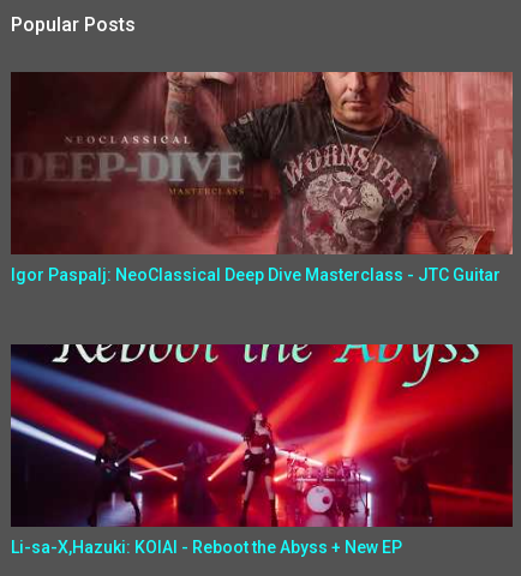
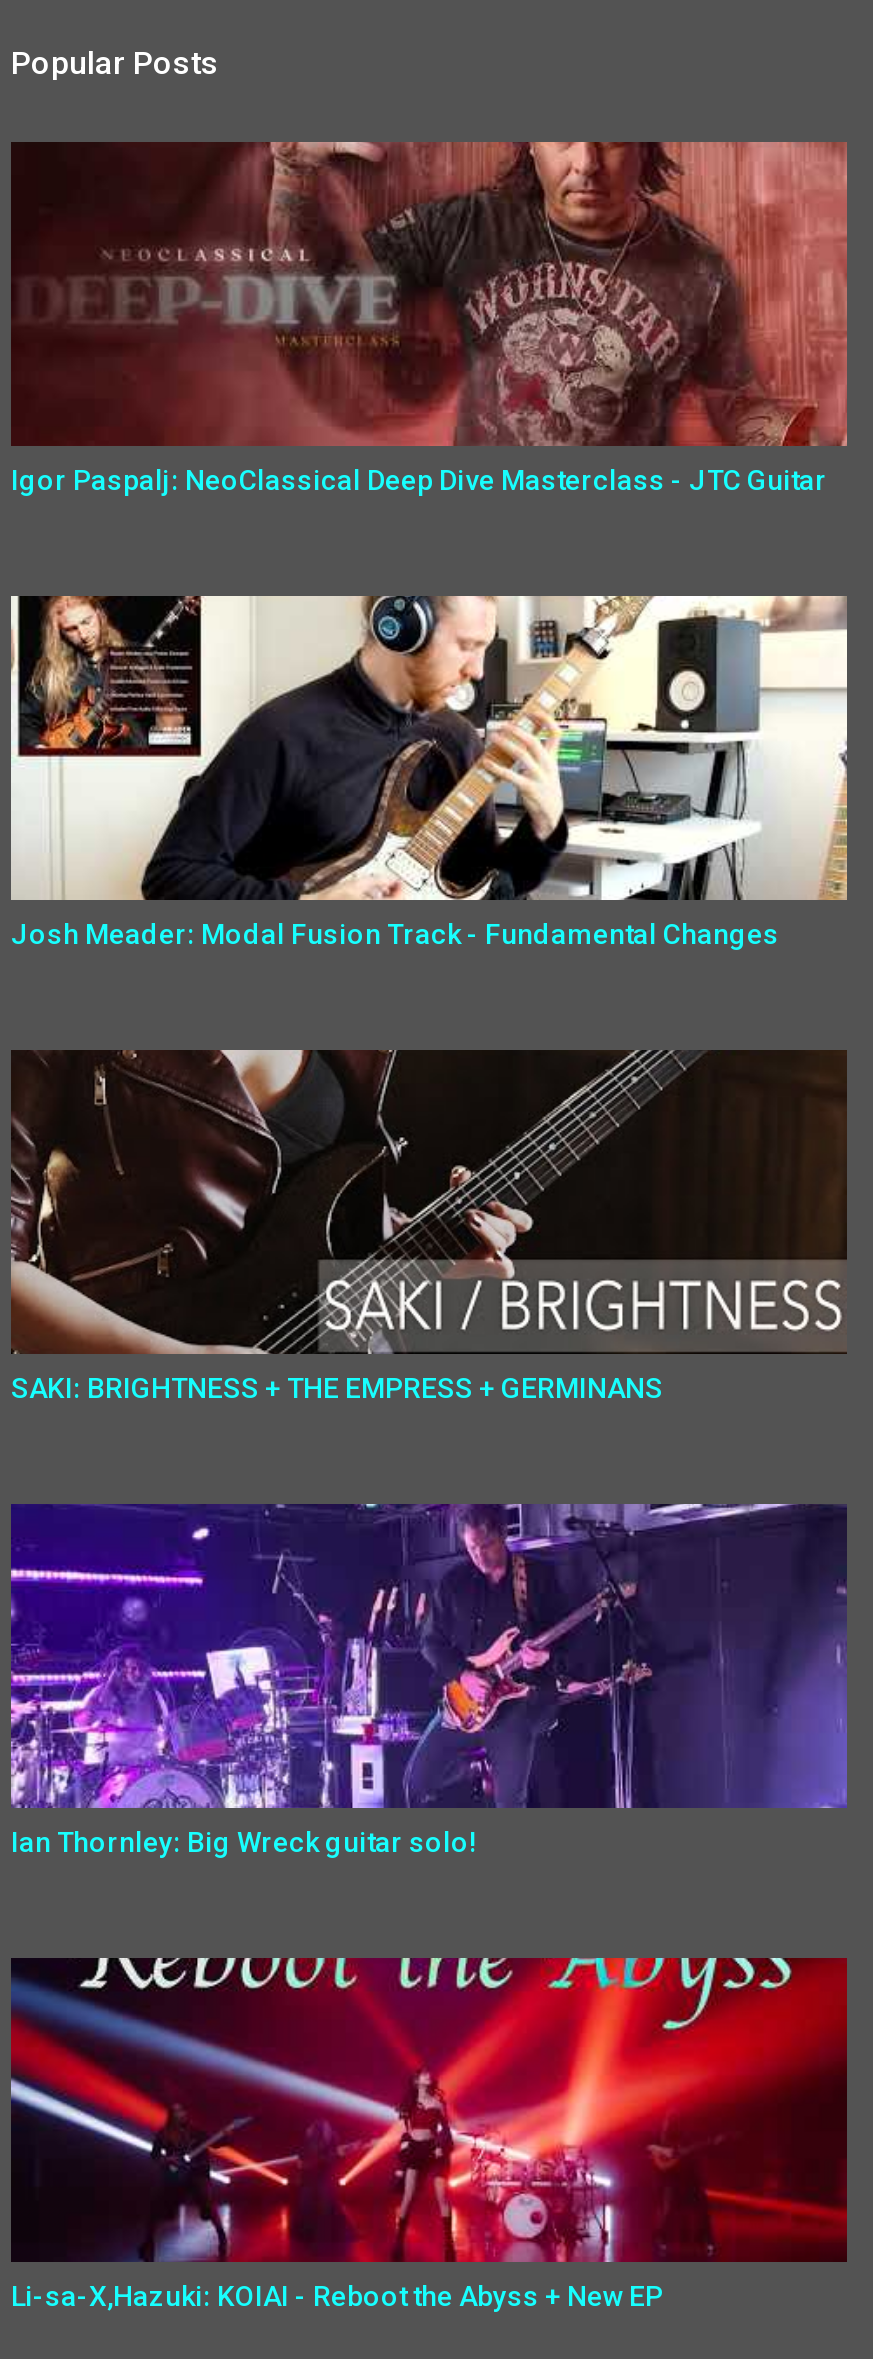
none -> [9,594,849,950] [image] | Josh Meader: Modal Fusion Track - Fundamental Changes
none -> [9,1502,849,1858] [image] | Ian Thornley: Big Wreck guitar solo!
none -> [11,1048,847,1404] [image] | SAKI: BRIGHTNESS + THE EMPRESS + GERMINANS

